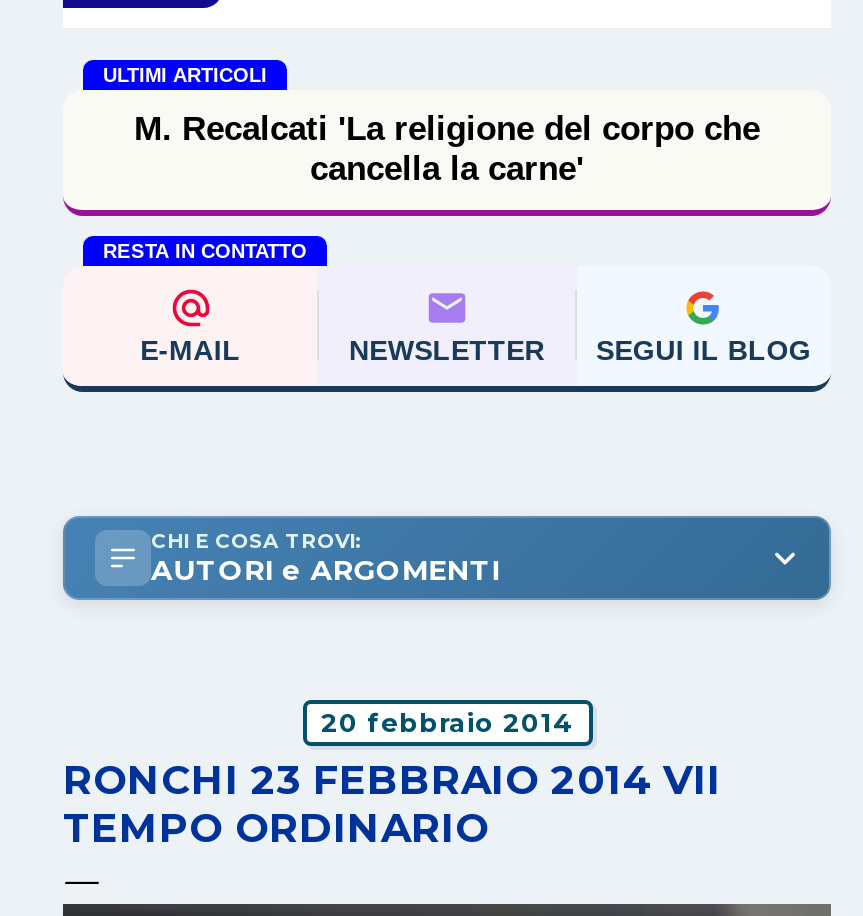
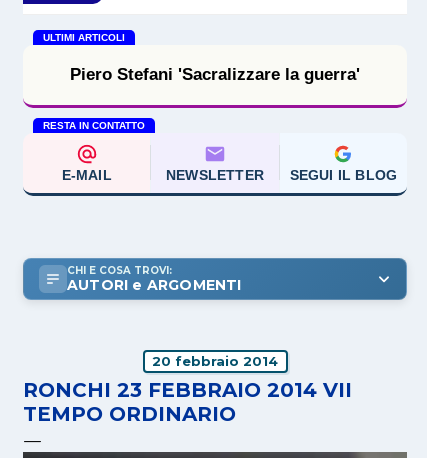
[134,110,760,188] M. Recalcati 'La religione del corpo che | cancella la carne' -> [70,65,360,84] Piero Stefani 'Sacralizzare la guerra'

